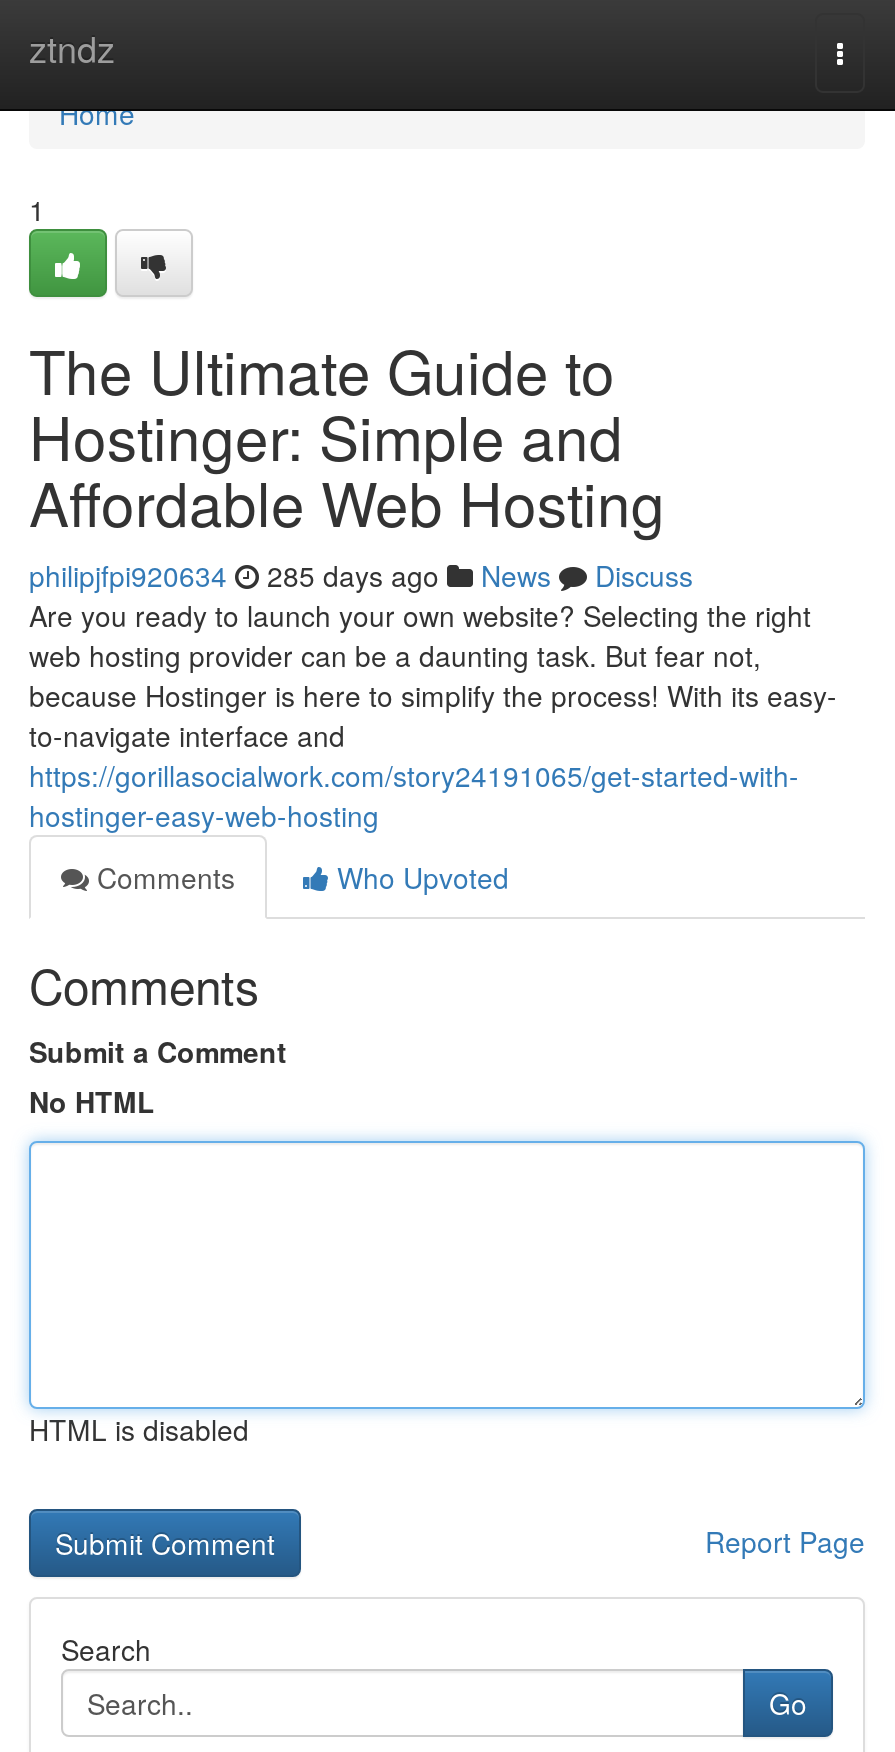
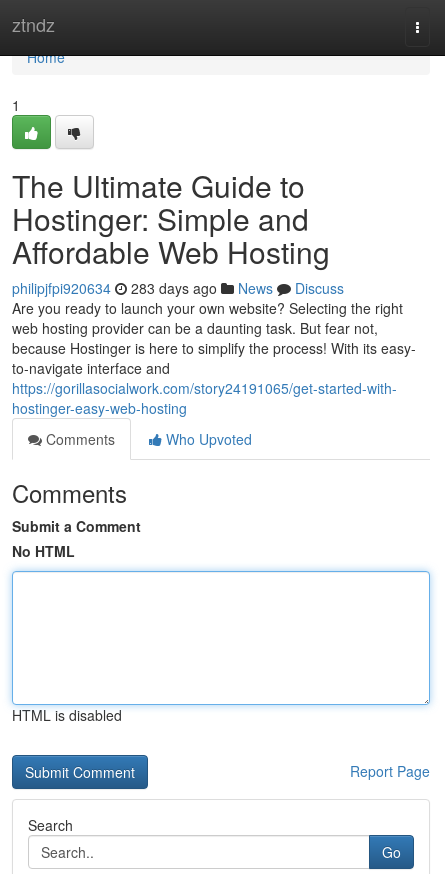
[29,555,693,595] philipjfpi920634 285 days ago News Discuss -> [12,278,344,298] philipjfpi920634 283 days ago News Discuss

